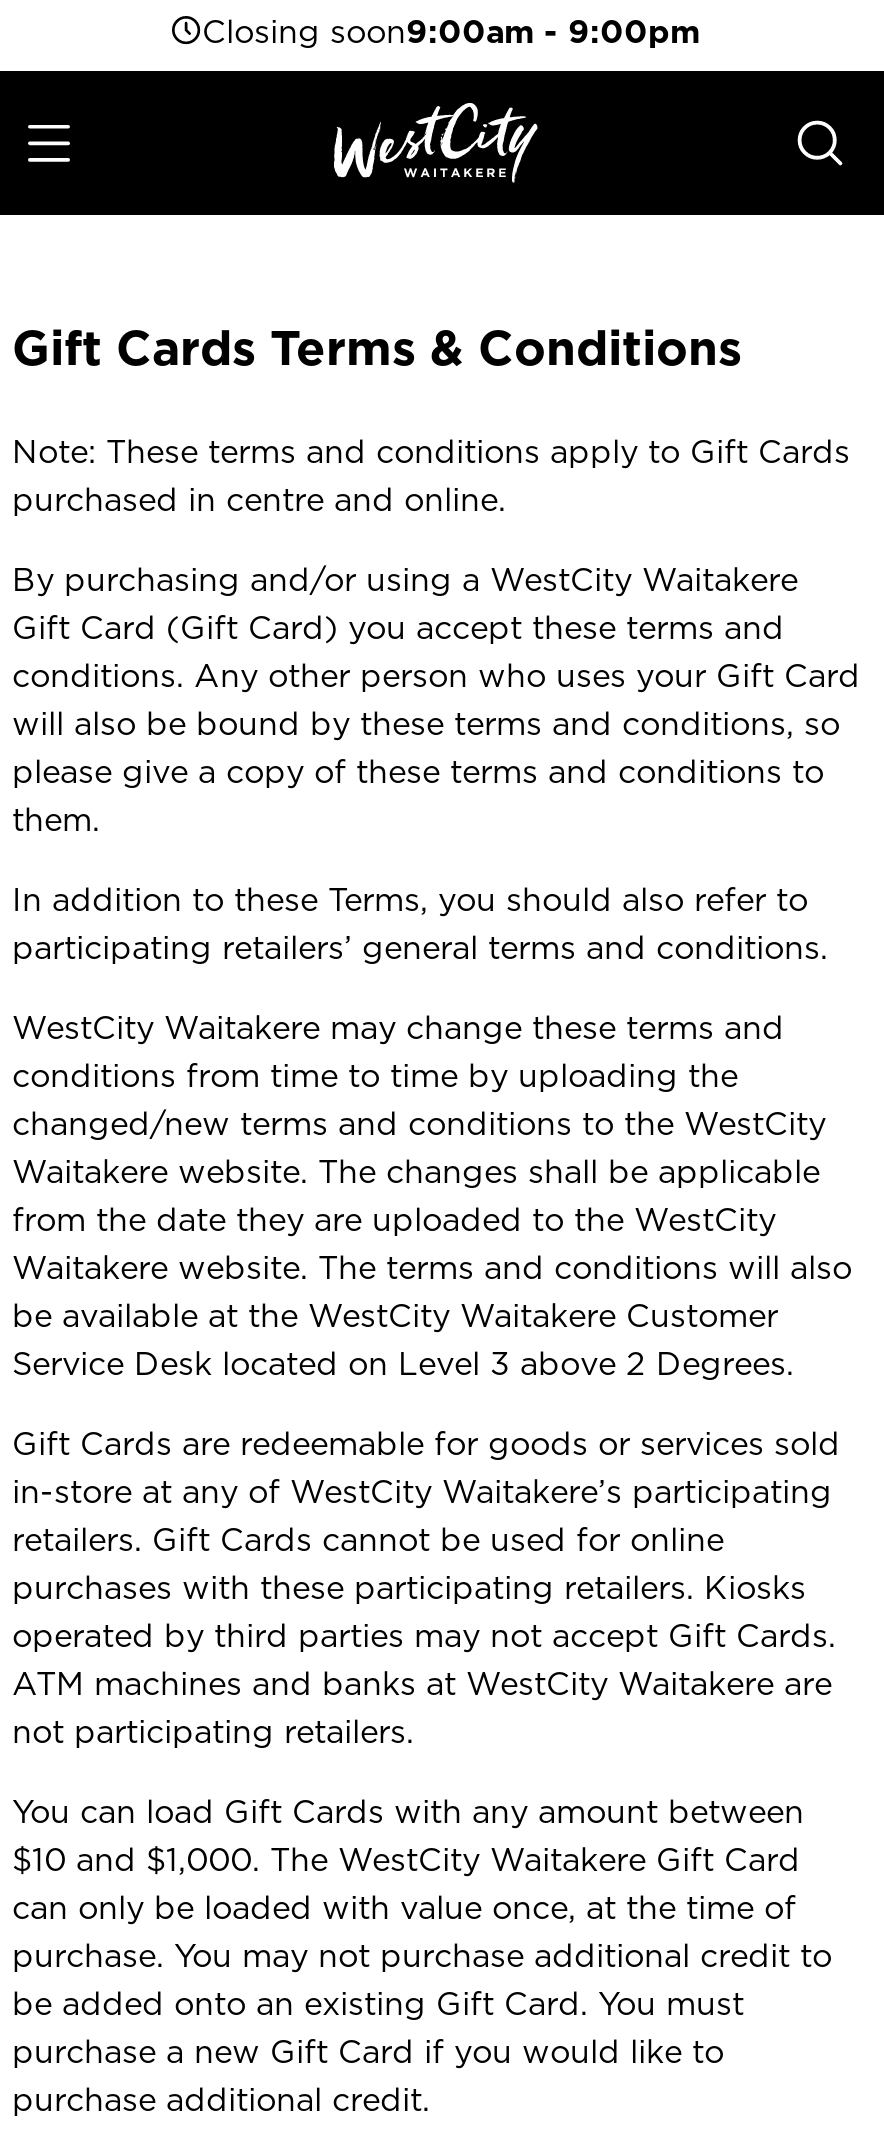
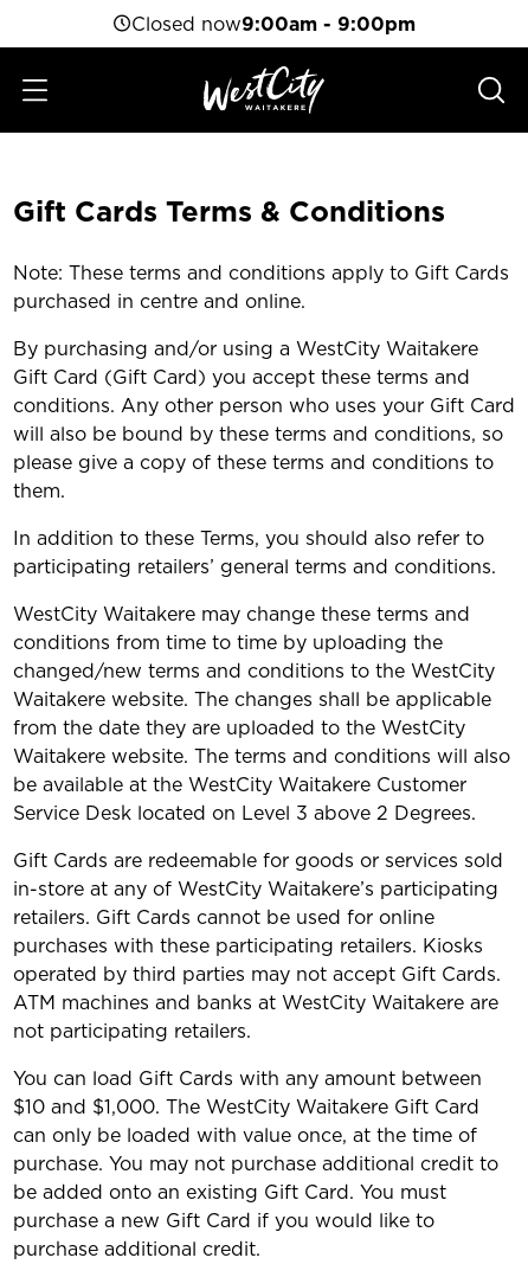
[202,9,700,53] Closing soon9:00am - 9:00pm -> [131,11,415,37] Closed now9:00am - 9:00pm

